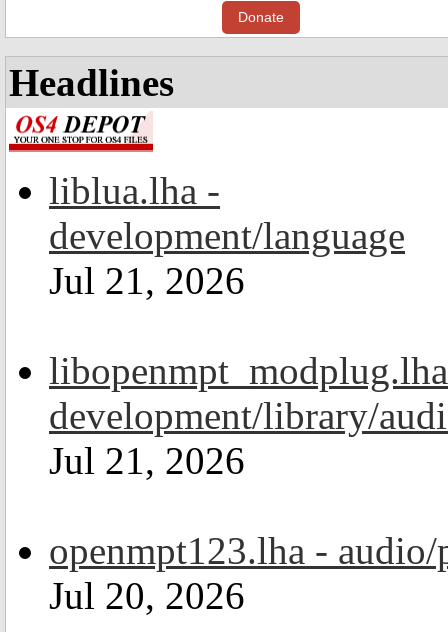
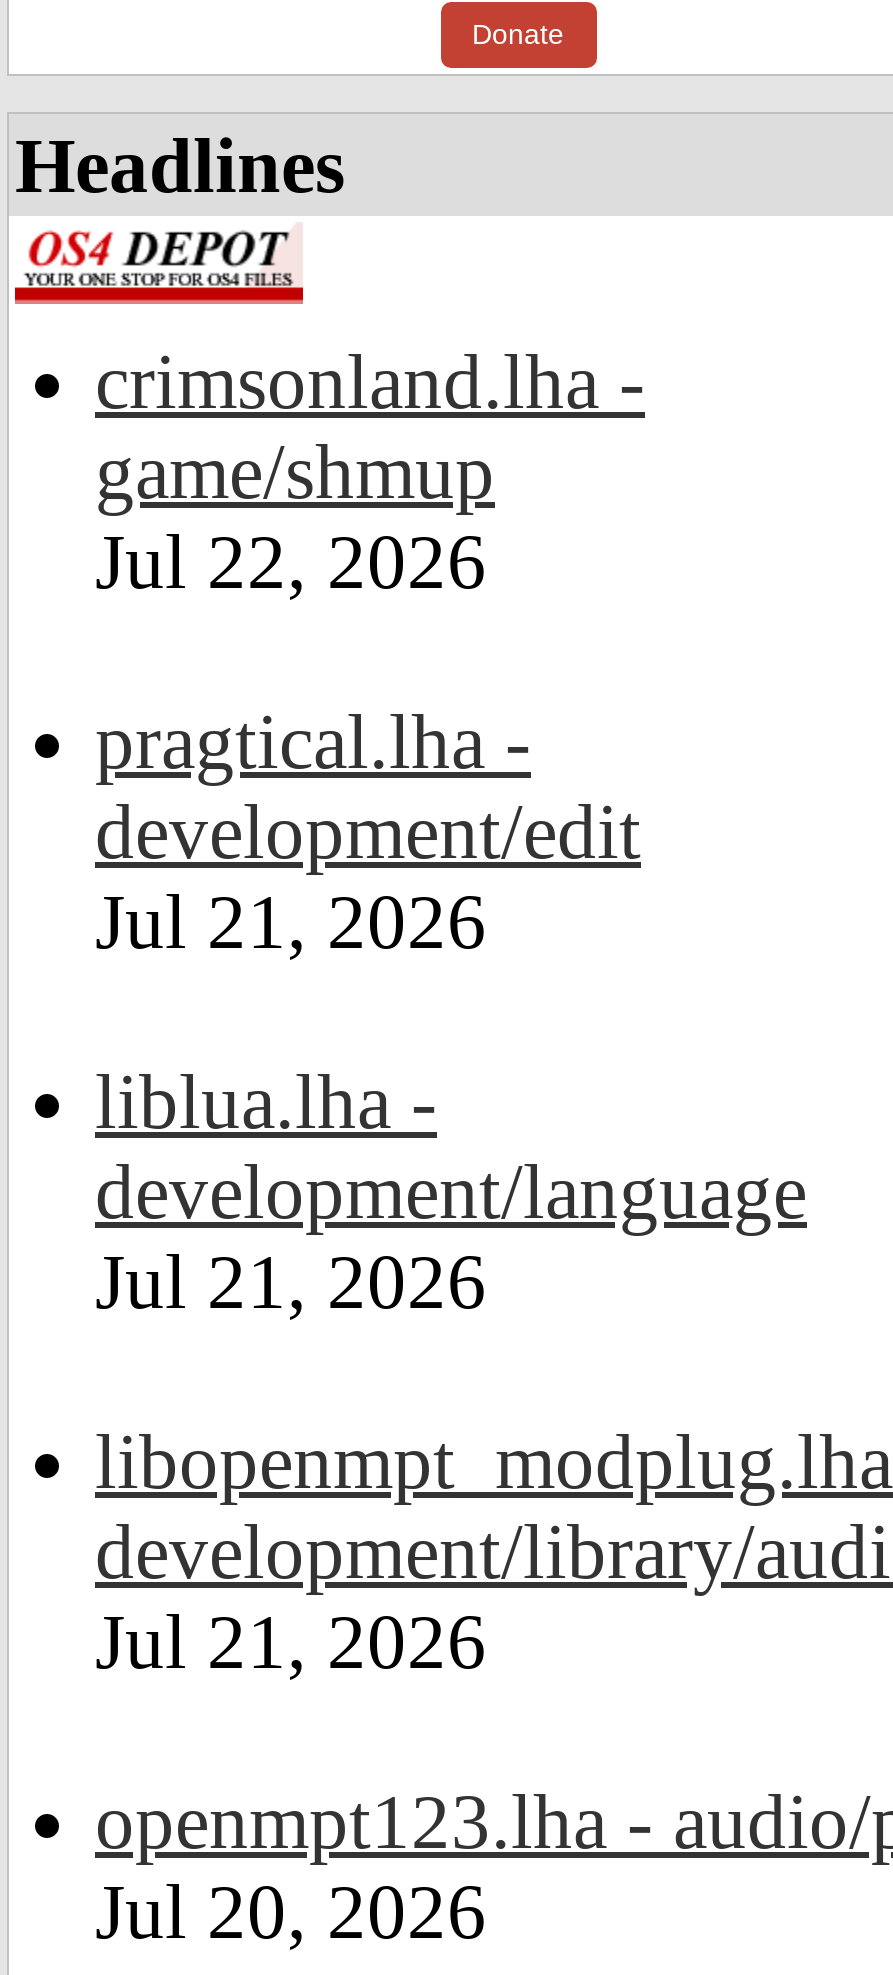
none -> [95,338,645,964] crimsonland.lha - | game/shmup | Jul 22, 2026 | pragtical.lha - | development/edit | Jul 21, 2026

